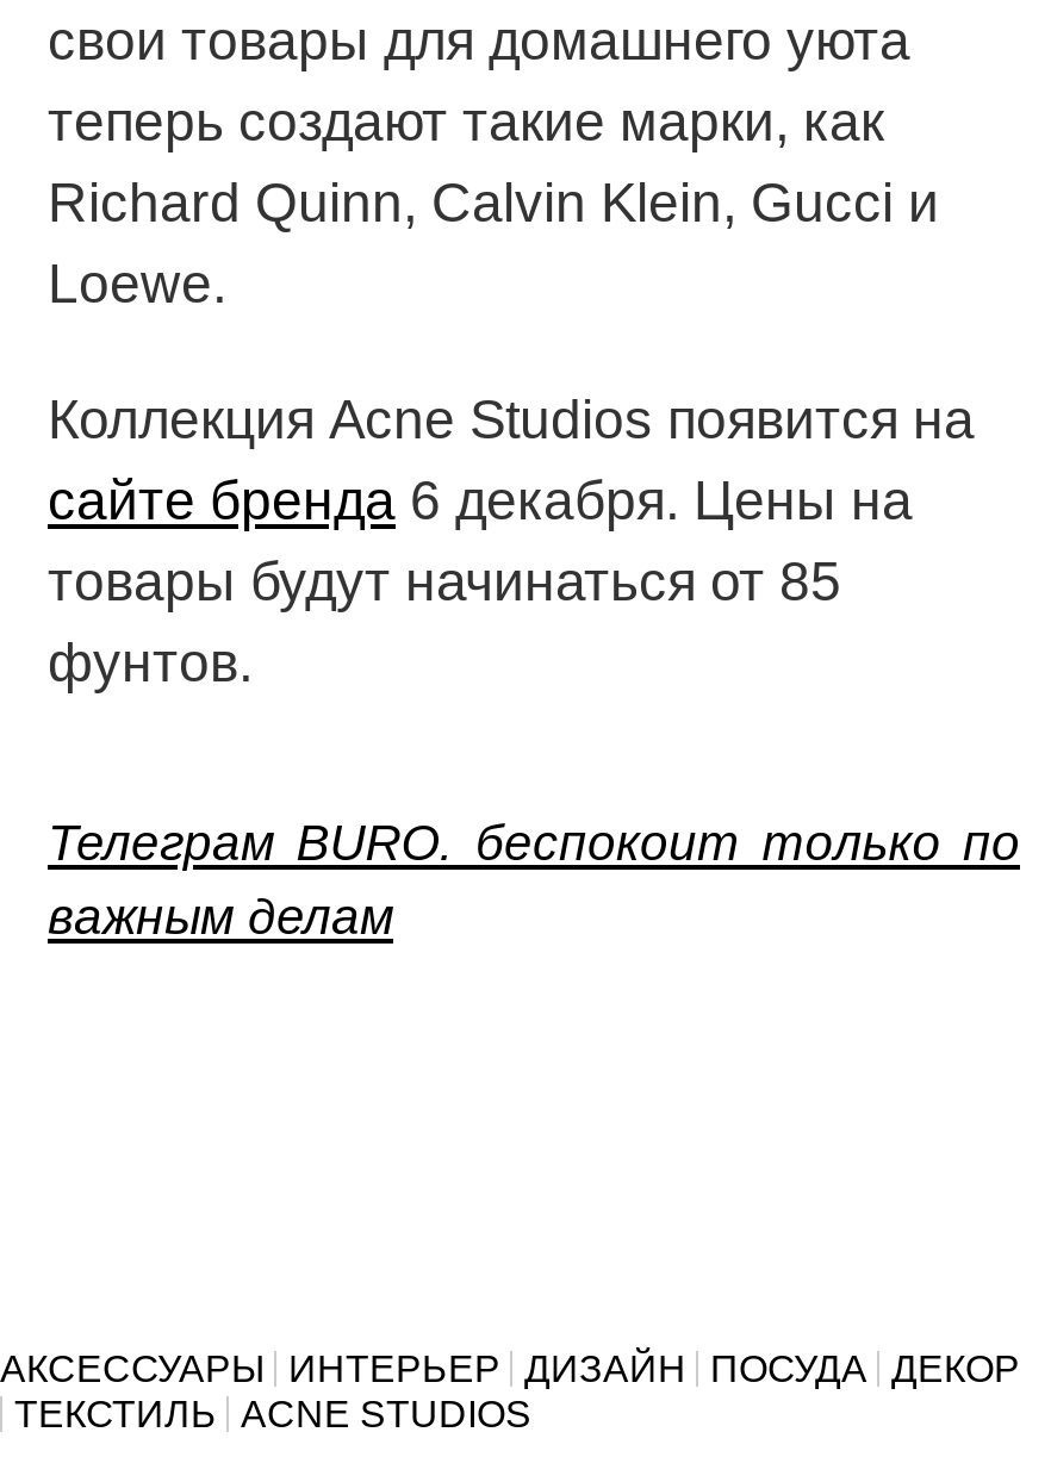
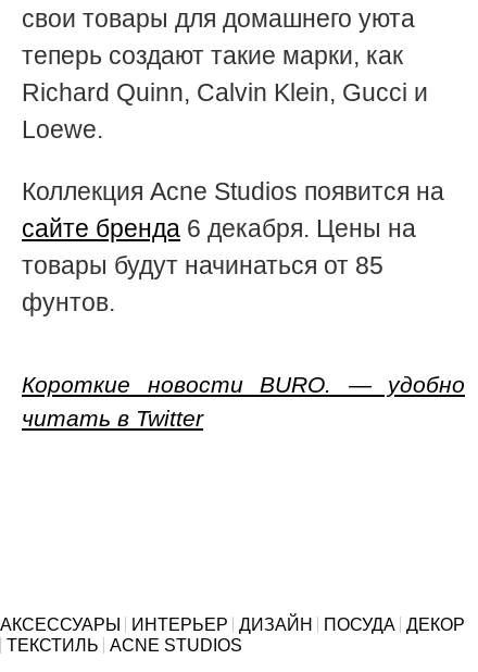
[48,815,1020,944] Телеграм BURO. беспокоит только по | важным делам -> [22,372,465,431] Короткие новости BURO. — удобно | читать в Twitter

